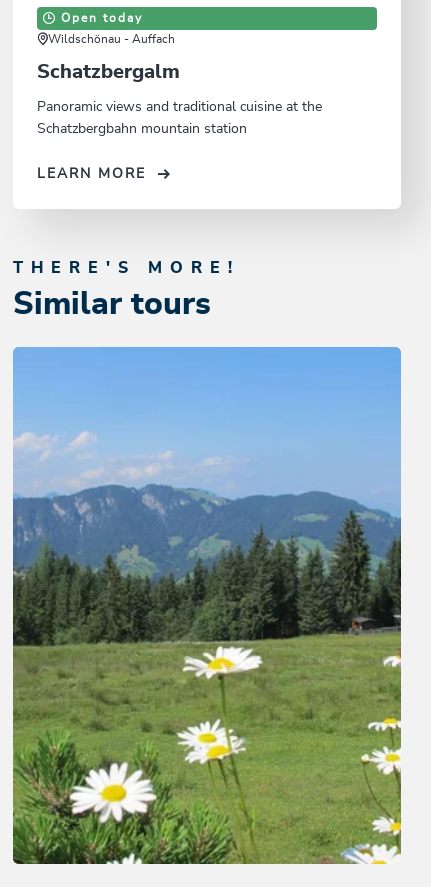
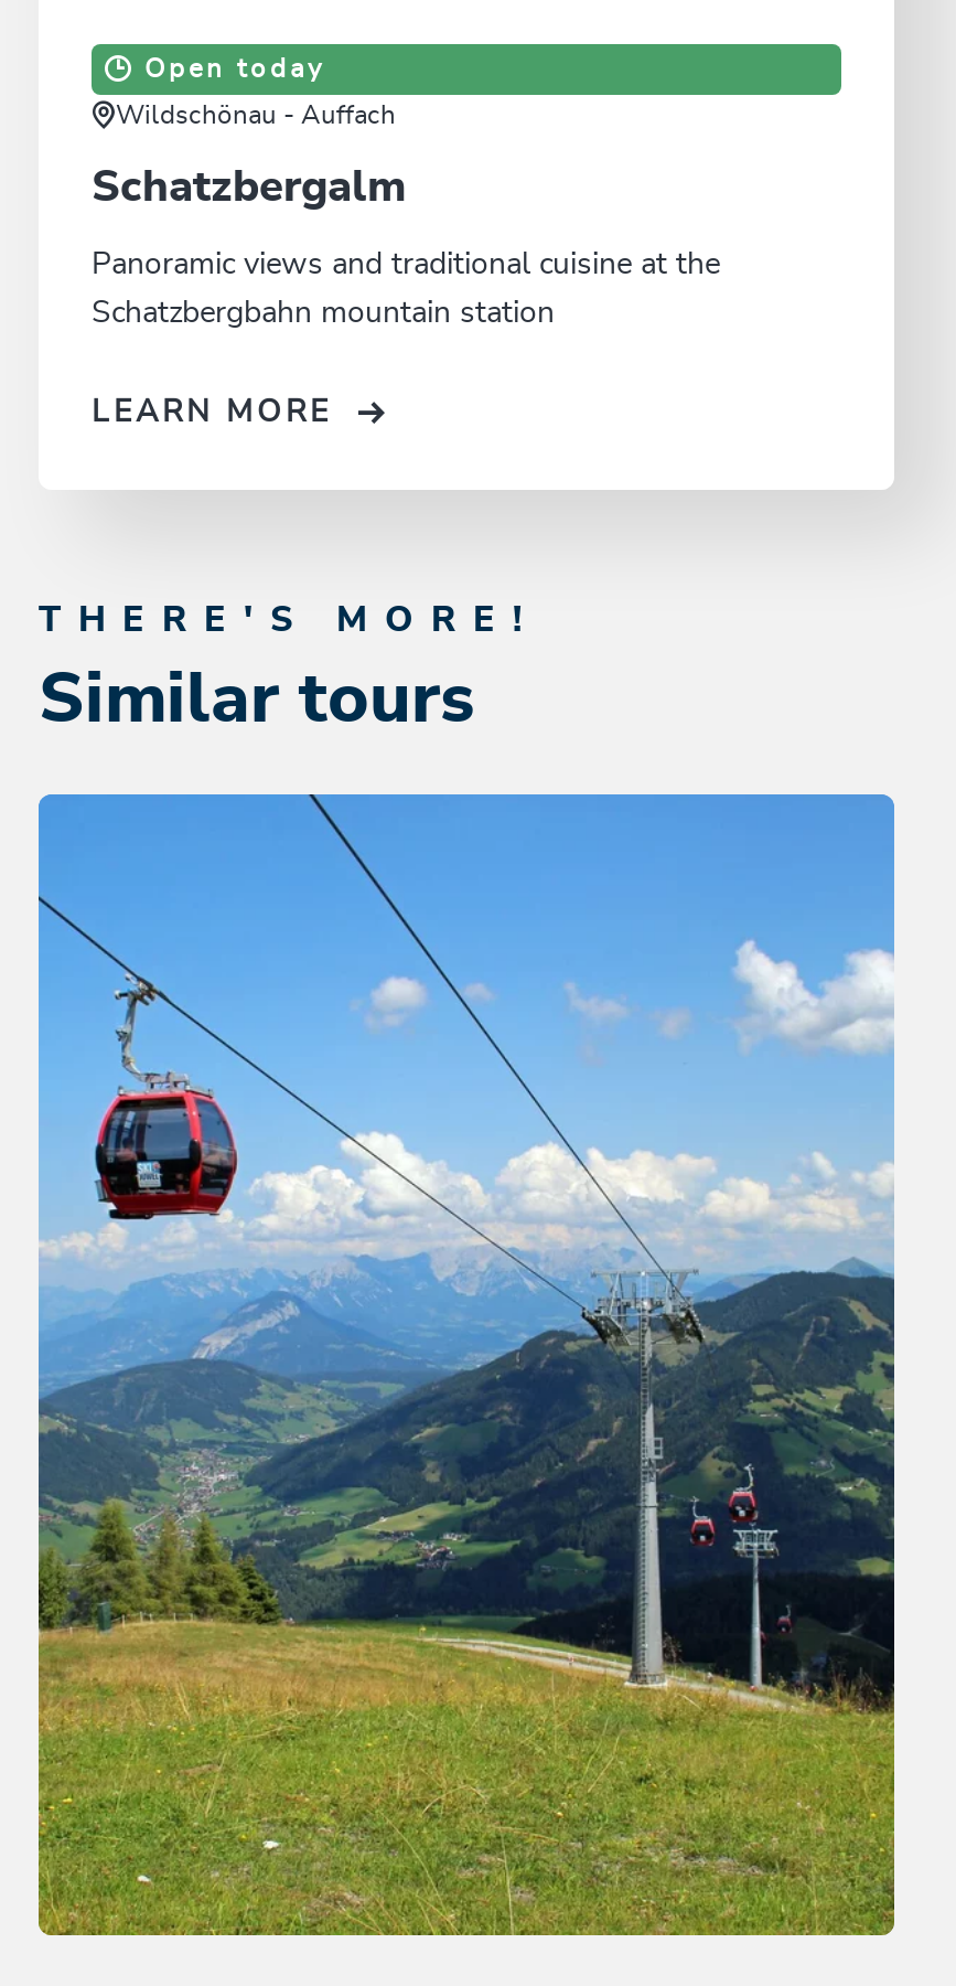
[12,347,402,865] [image] -> [36,792,896,1937] [image]

